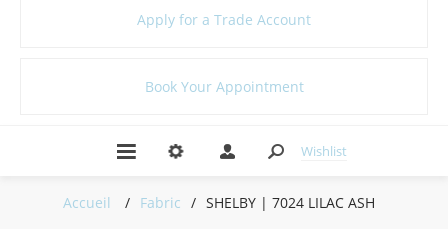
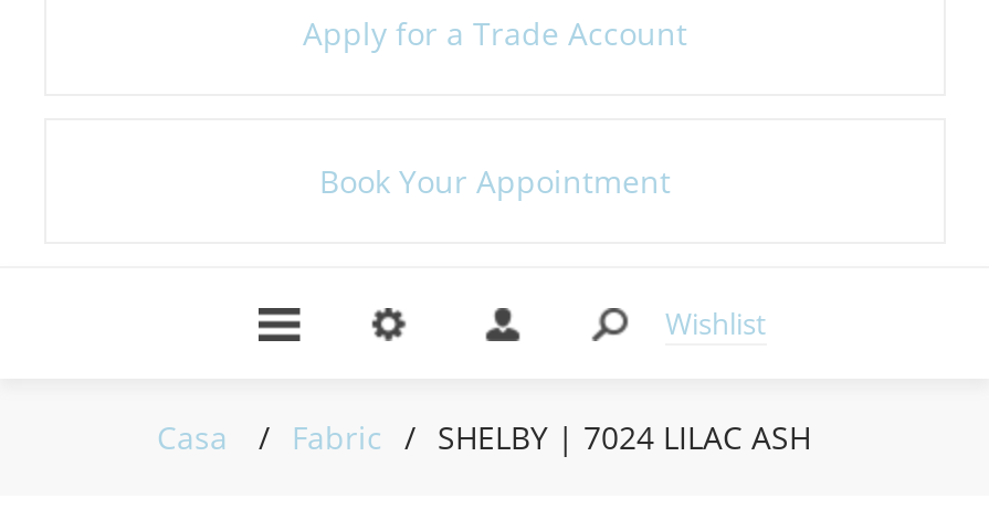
[63,193,111,212] Accueil -> [157,416,228,458] Casa

